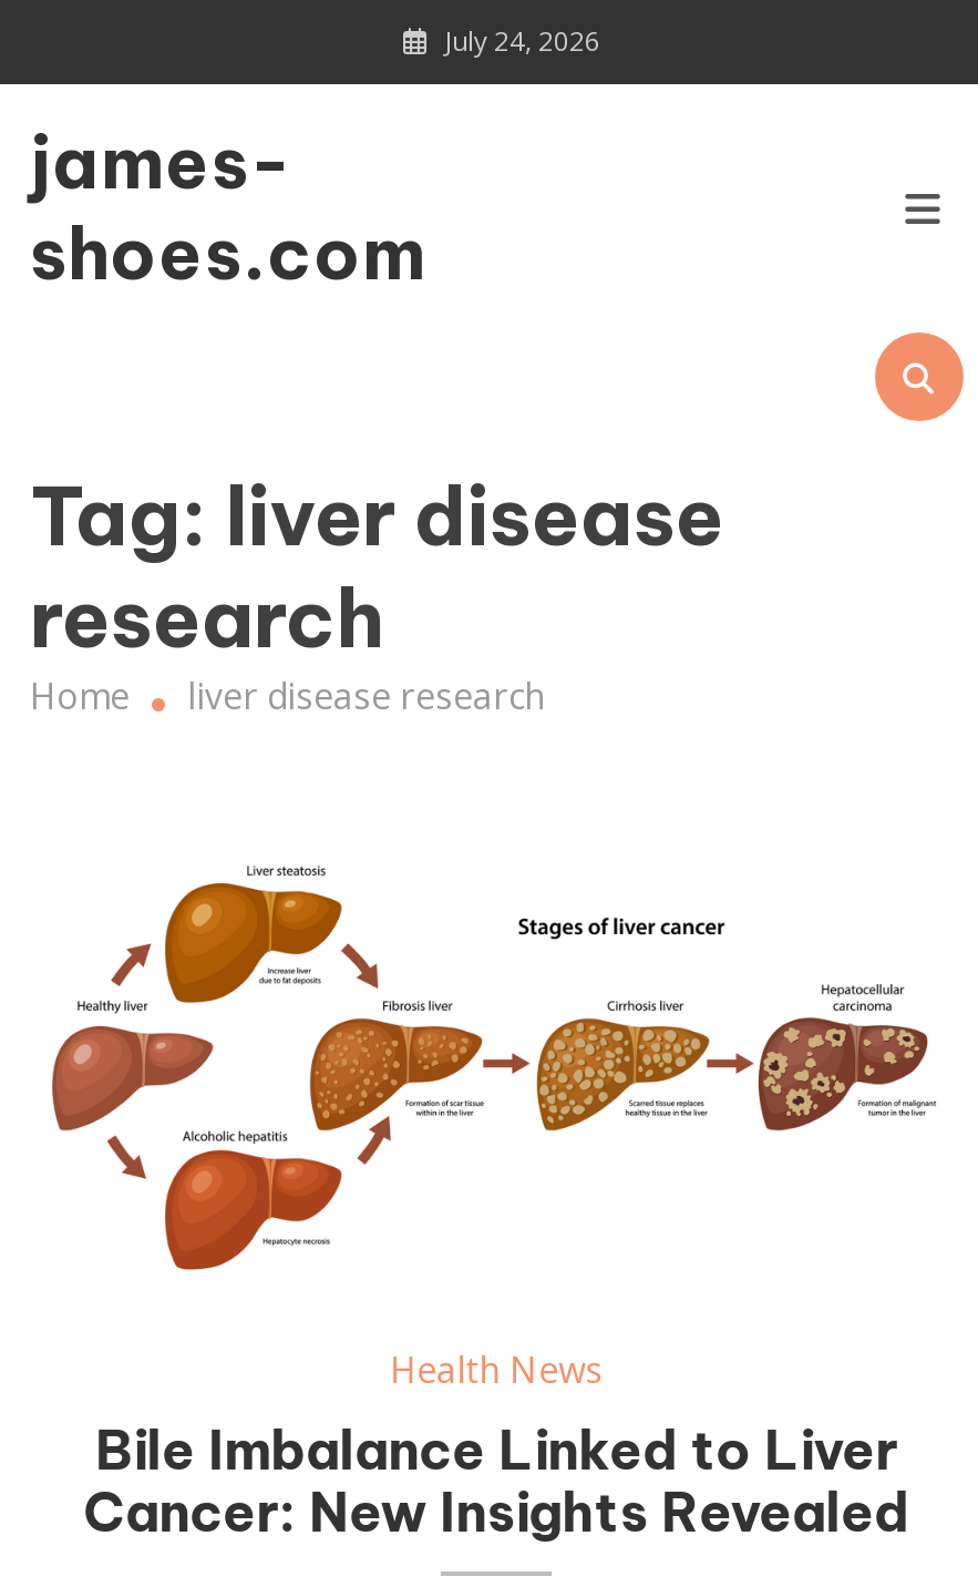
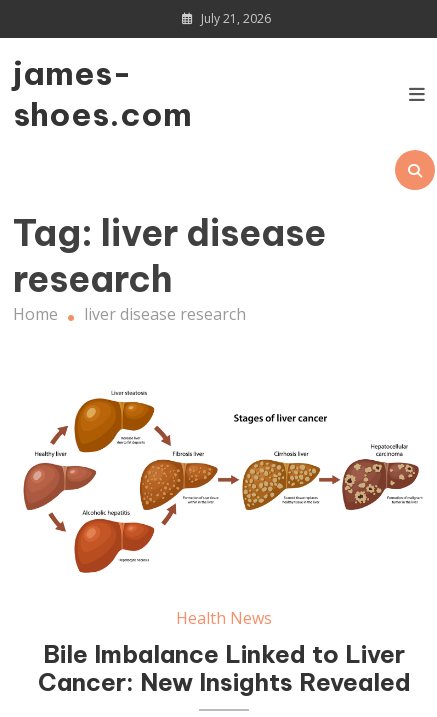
[439,22,600,60] July 24, 2026 -> [198,10,271,27] July 21, 2026

